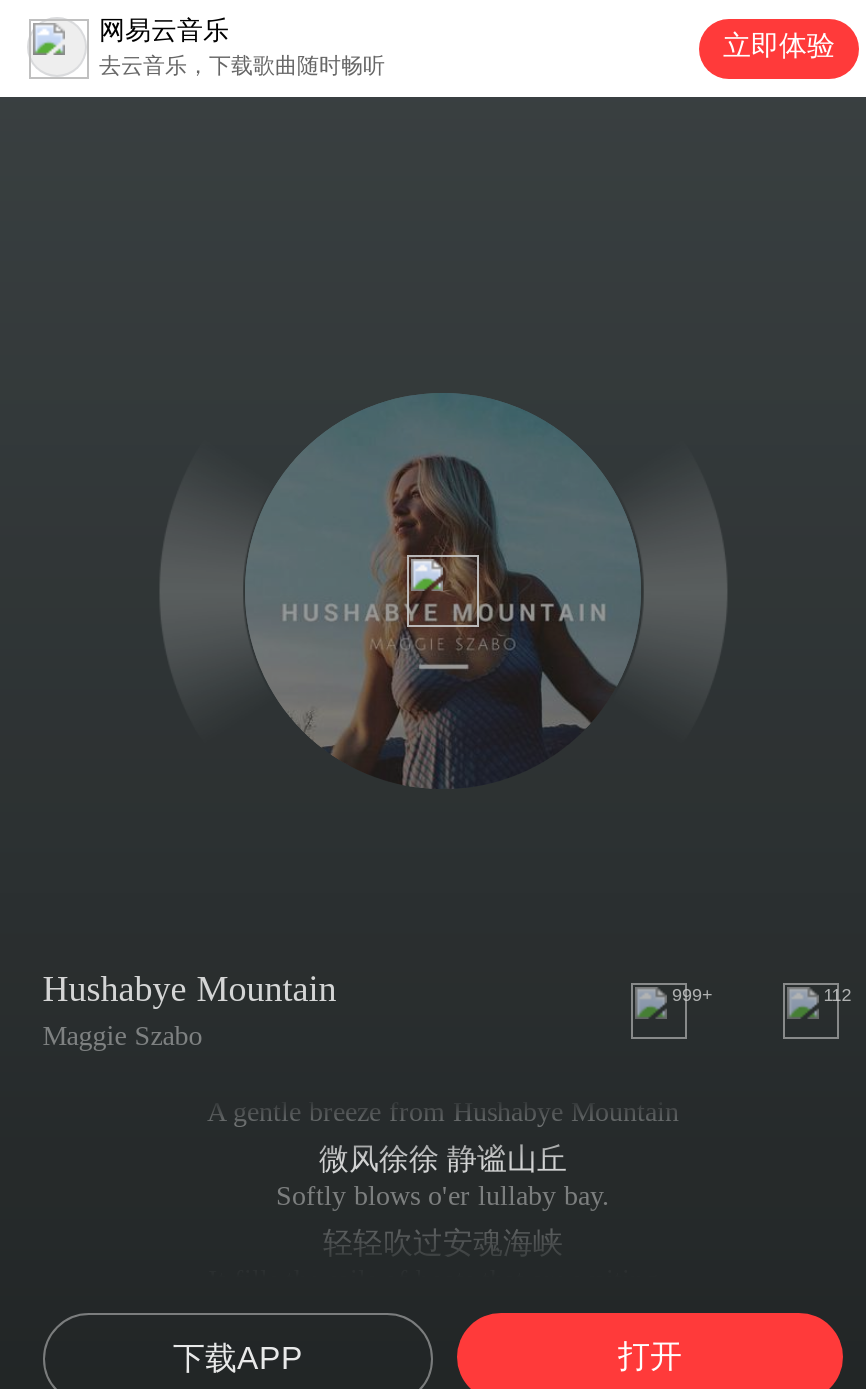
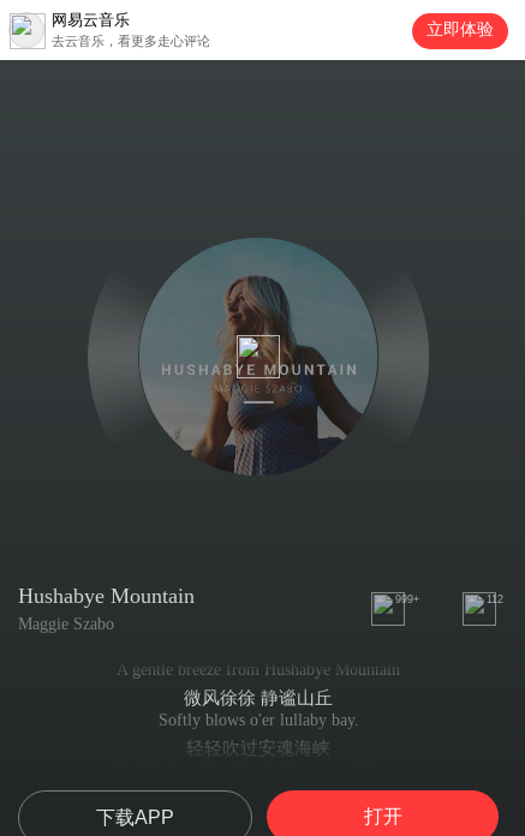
[99,53,385,77] 去云音乐，下载歌曲随时畅听 -> [52,34,210,48] 去云音乐，看更多走心评论

